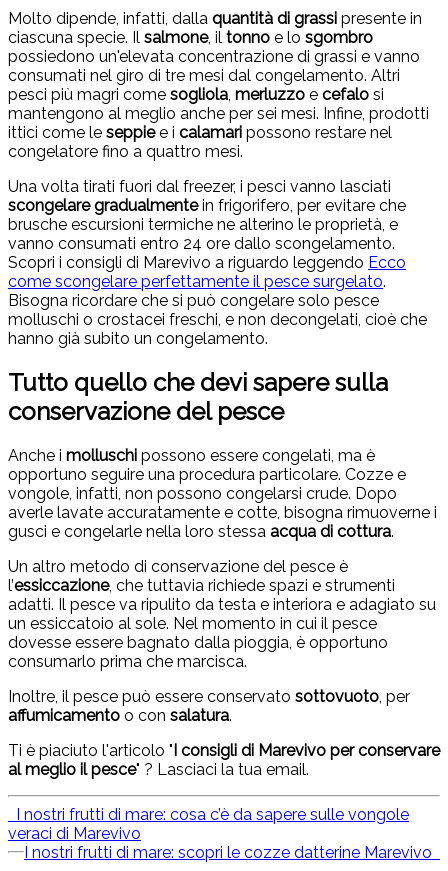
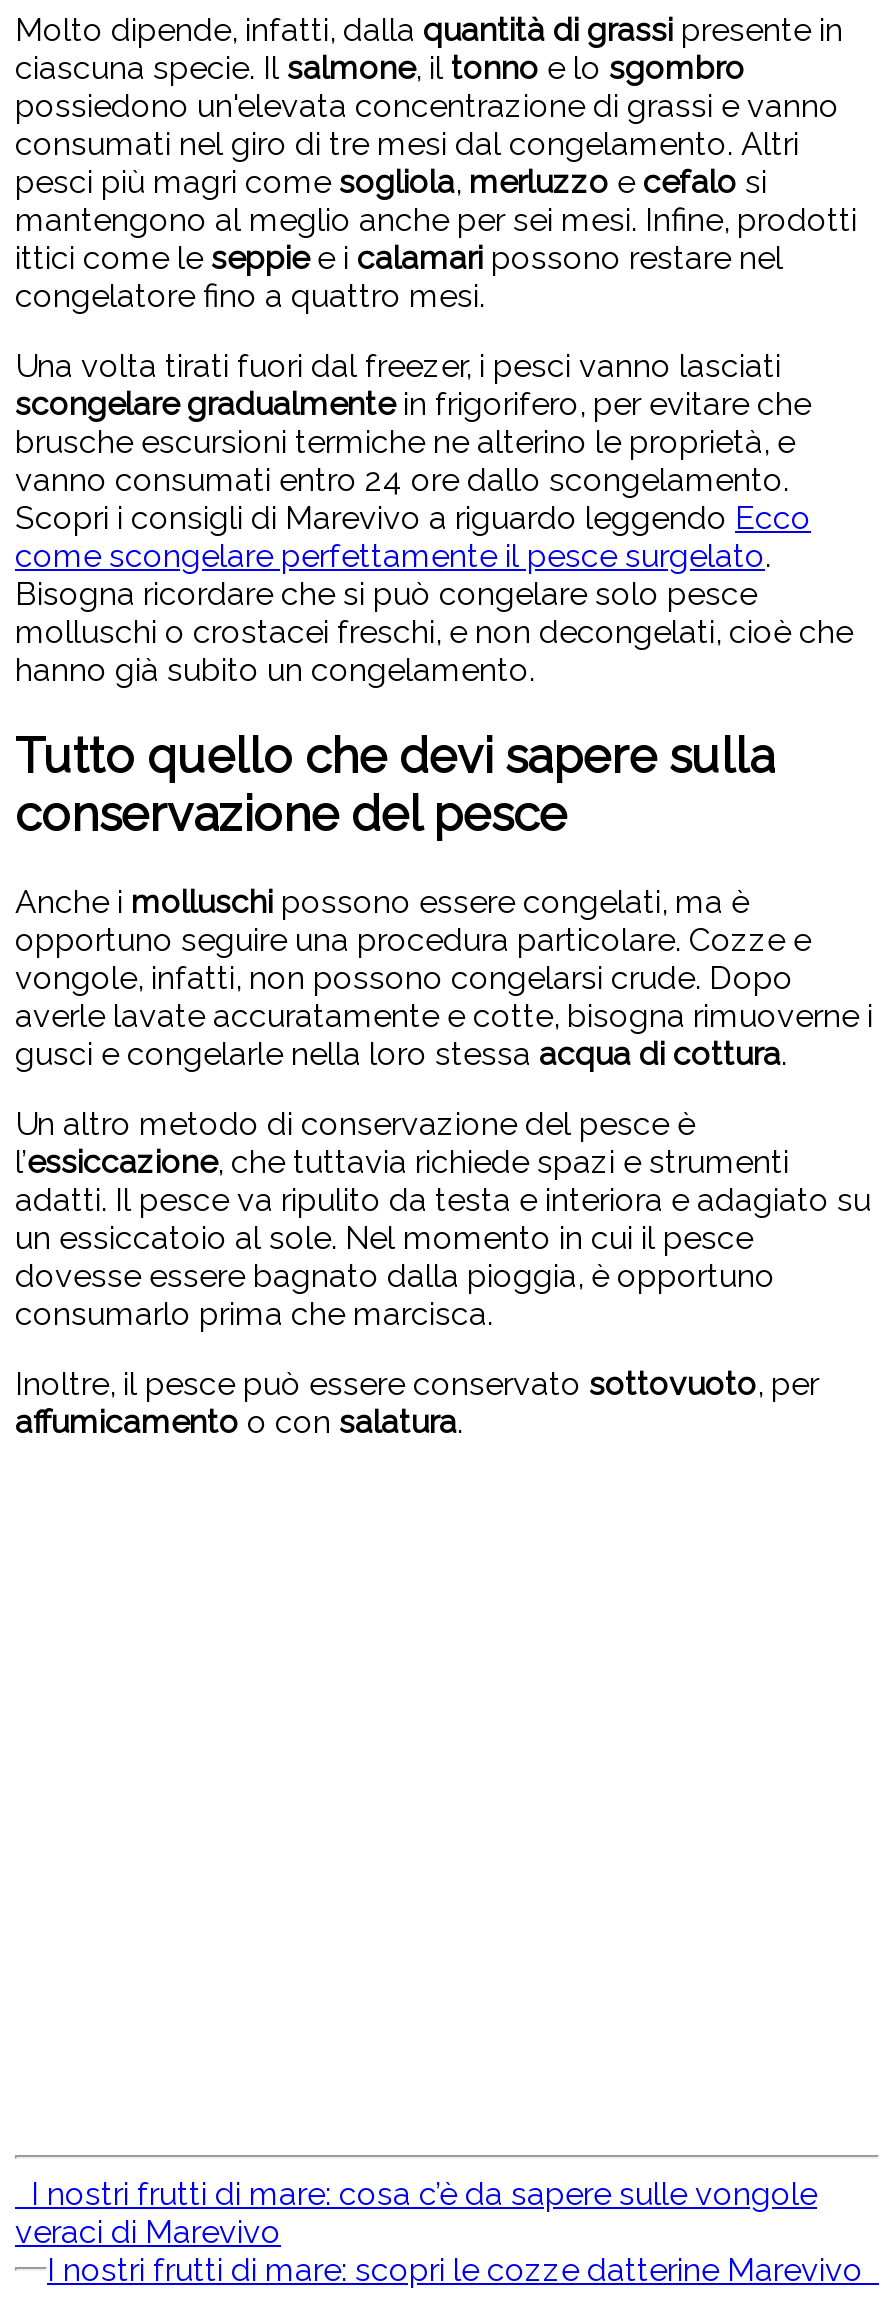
[8,741,440,779] Ti è piaciuto l'articolo " I consigli di Marevivo per conservare | al meglio il pesce " ? Lasciaci la tua email. -> none

